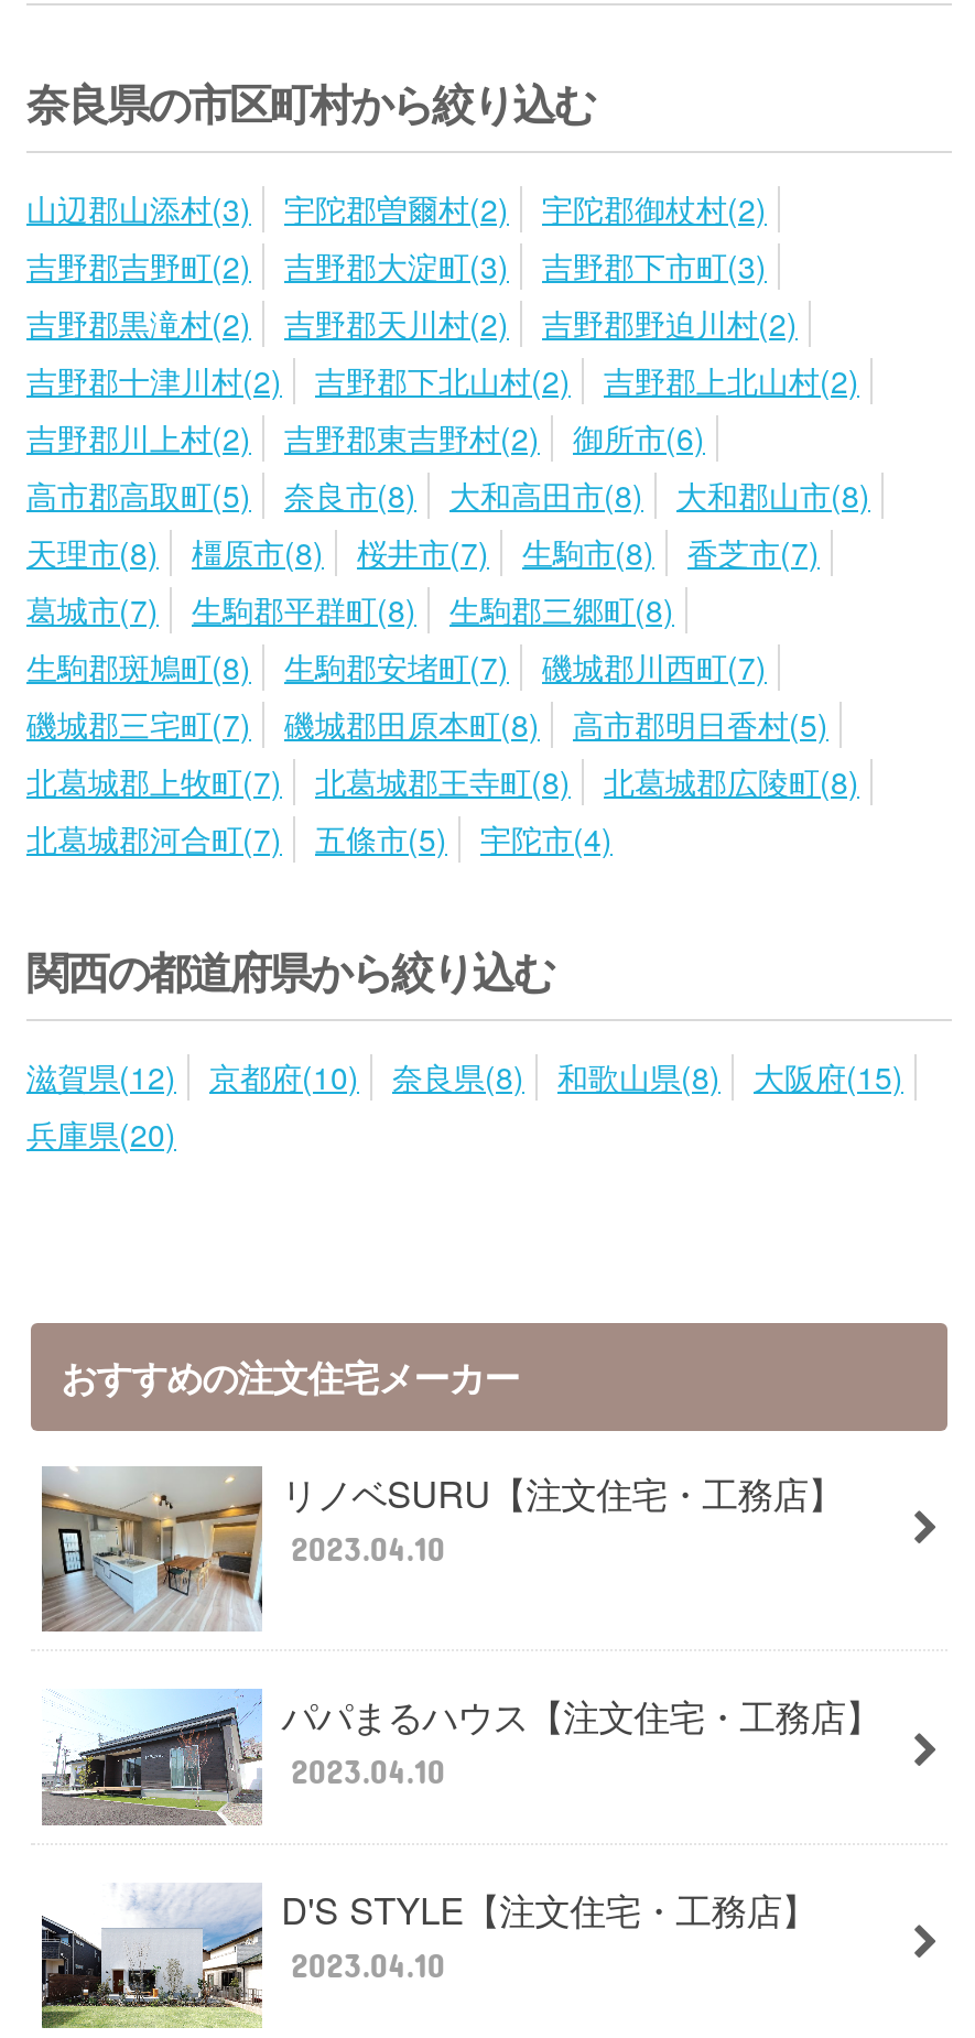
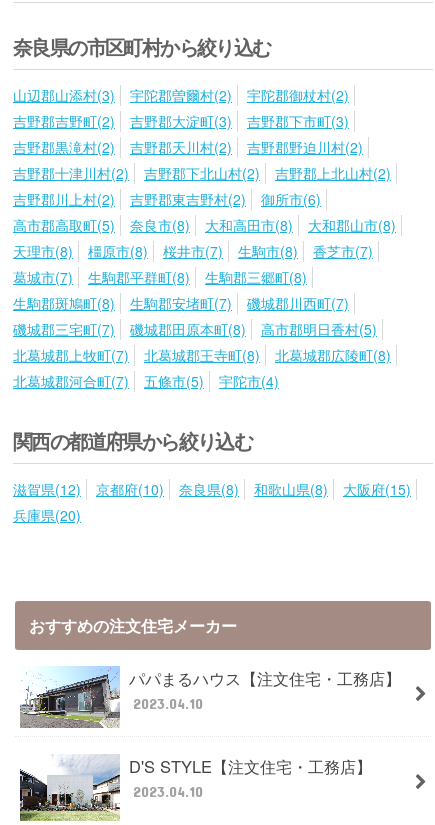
[40,1466,843,1636] [image] | リノベSURU【注文住宅・工務店】 | 2023.04.10 -> none

